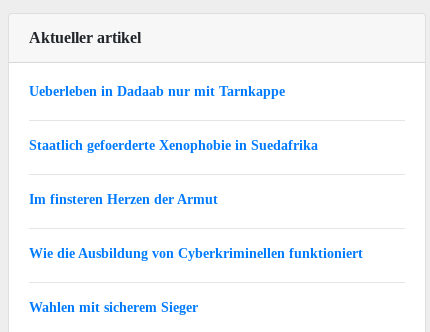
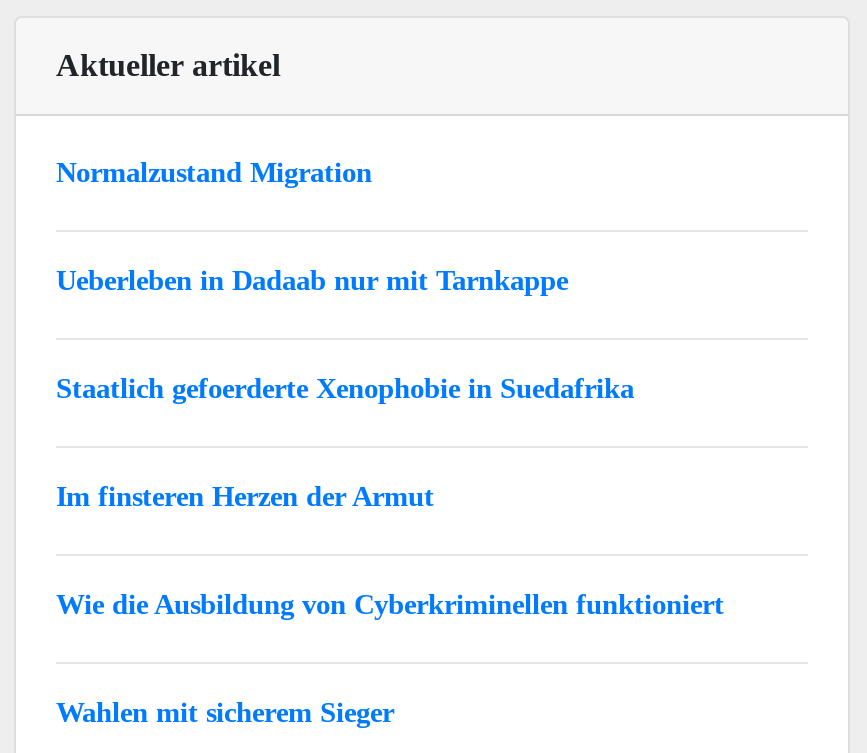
none -> [56,156,372,188] Normalzustand Migration

